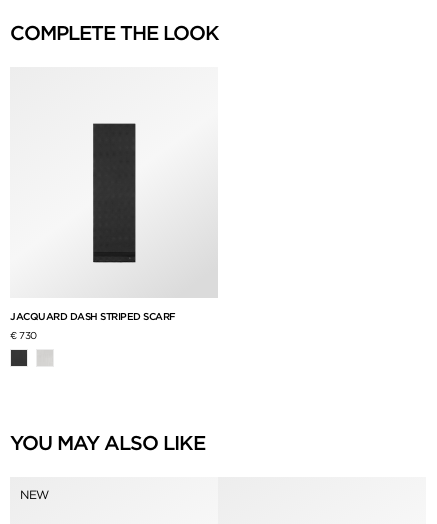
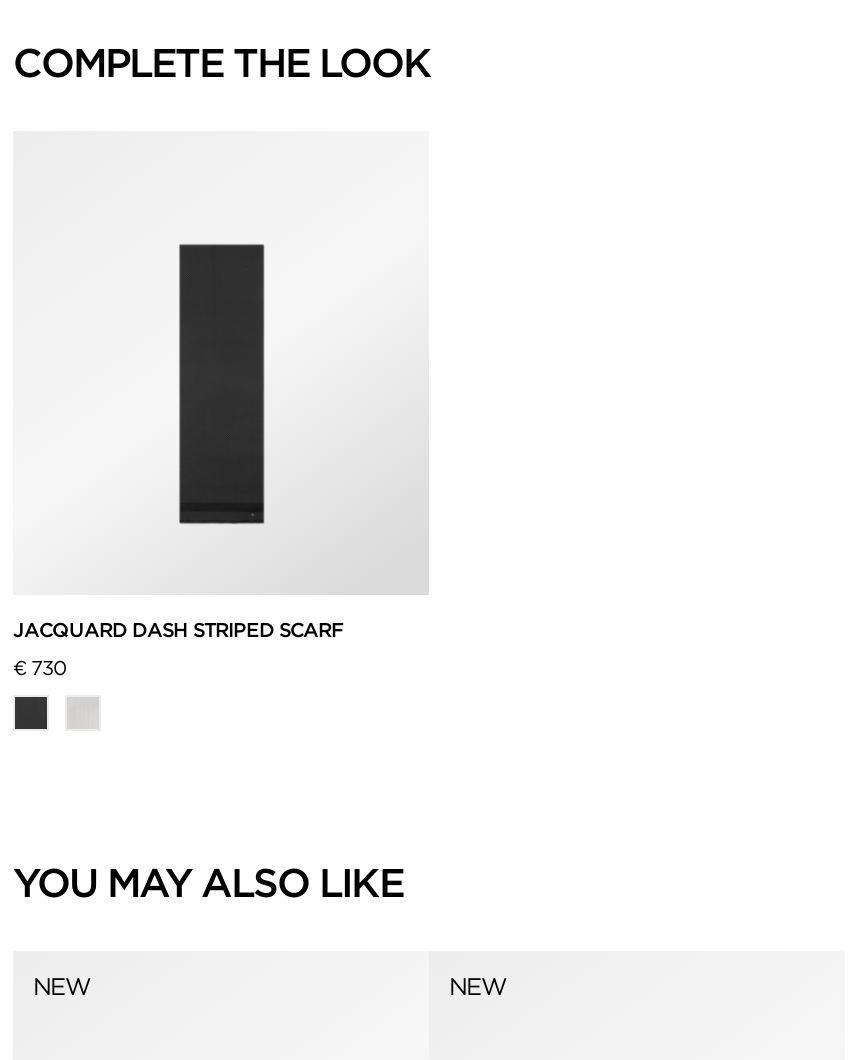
none -> [449,971,506,1001] NEW

